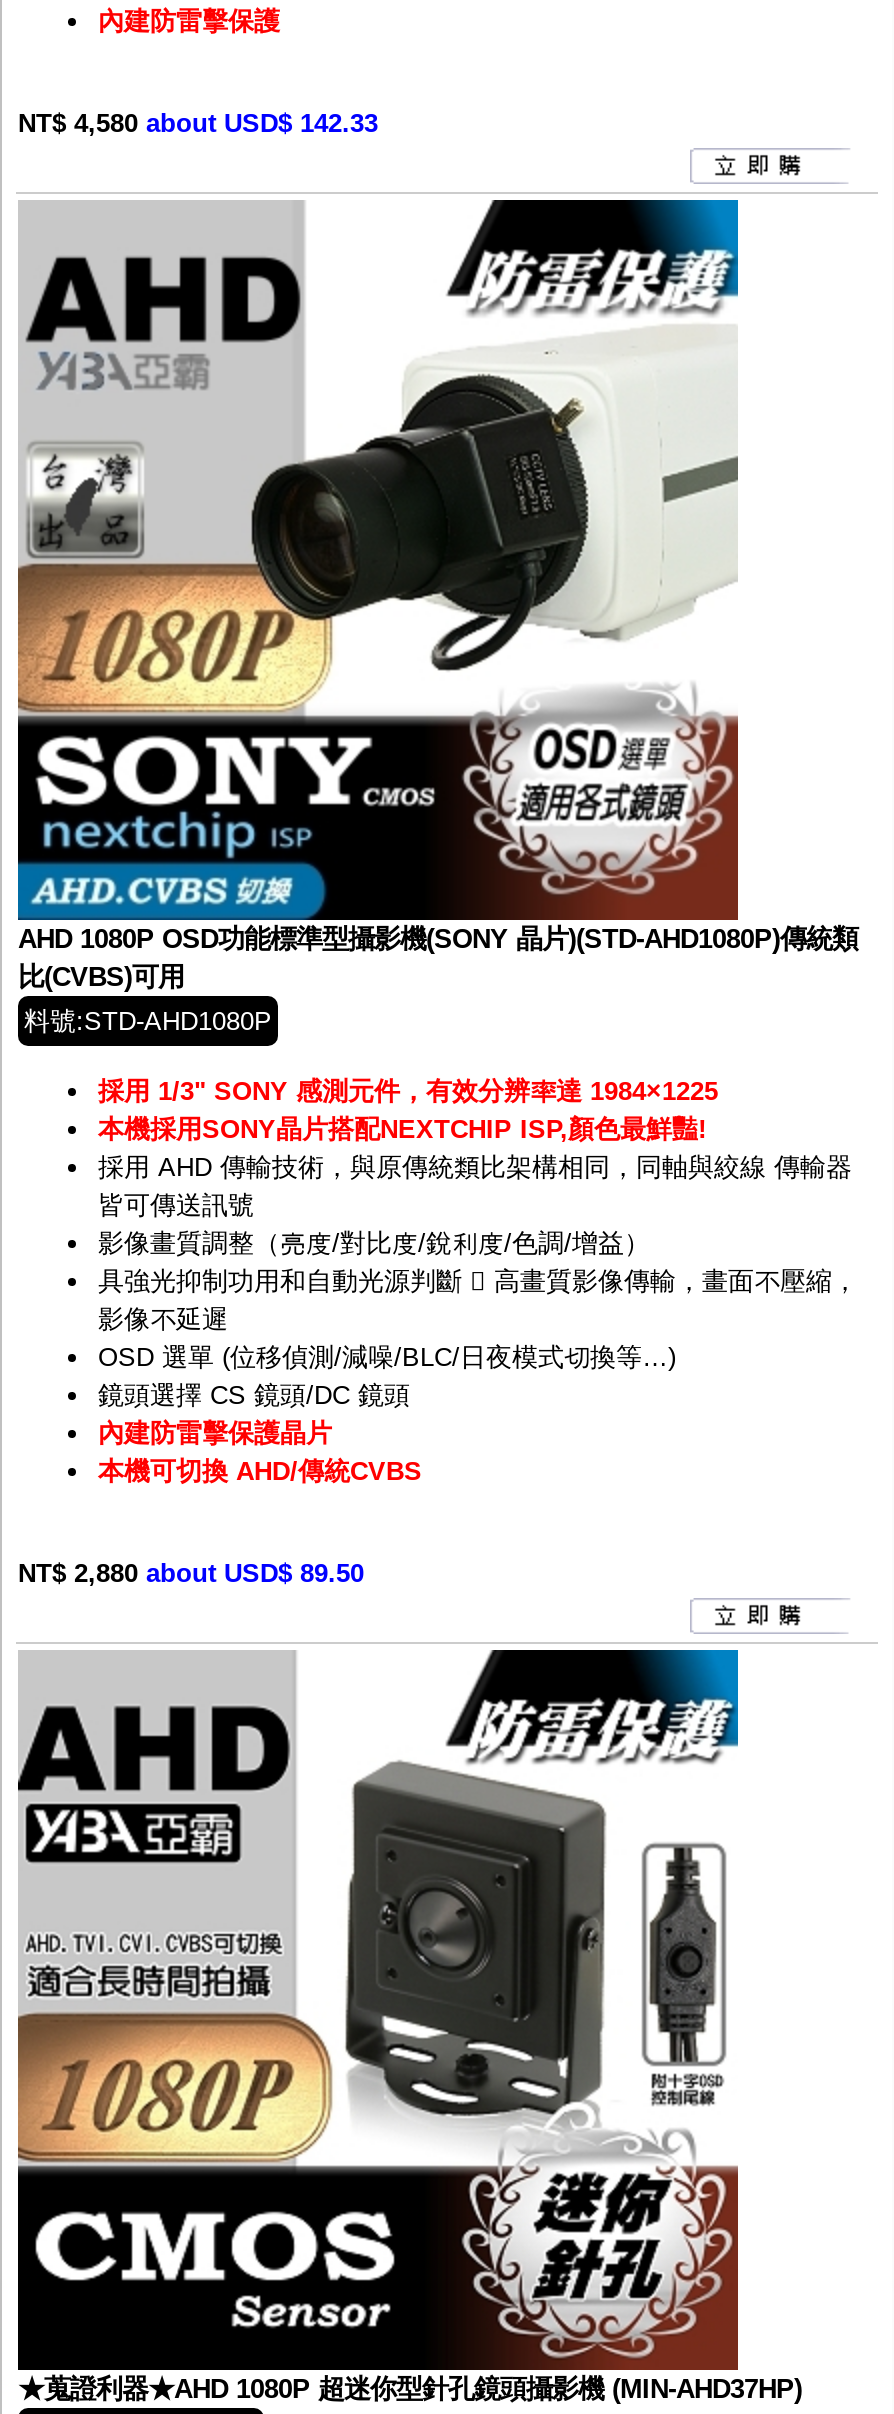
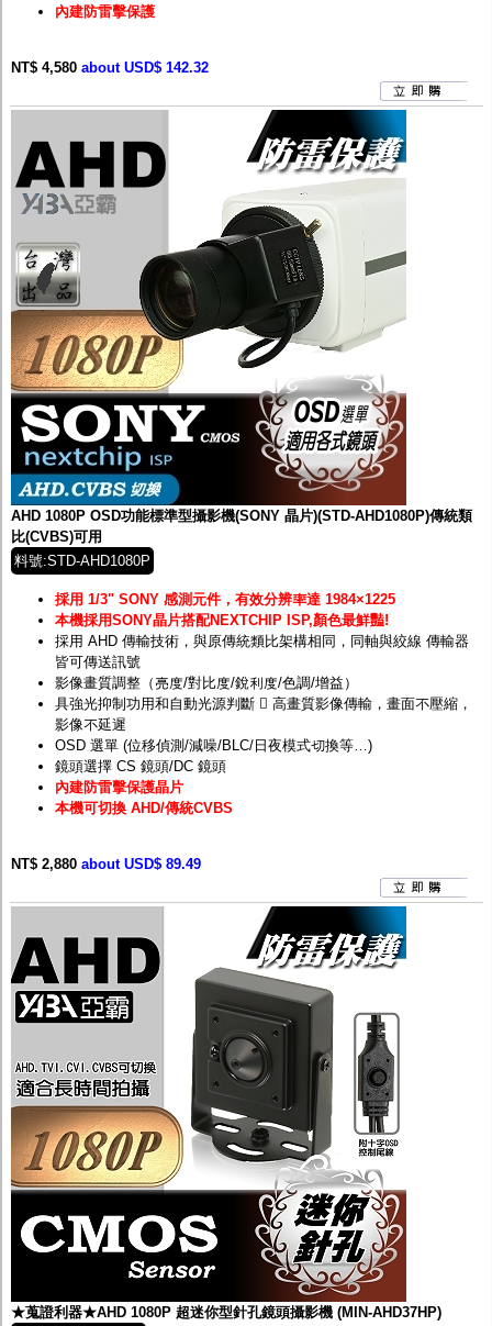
[18,108,378,138] NT$ 4,580 about USD$ 142.33 -> [11,59,209,76] NT$ 4,580 about USD$ 142.32
[18,1558,364,1588] NT$ 2,880 about USD$ 89.50 -> [11,856,201,872] NT$ 2,880 about USD$ 89.49

